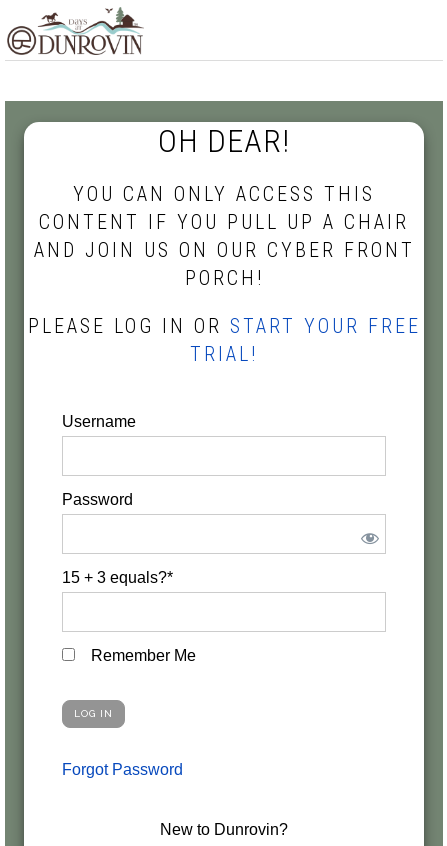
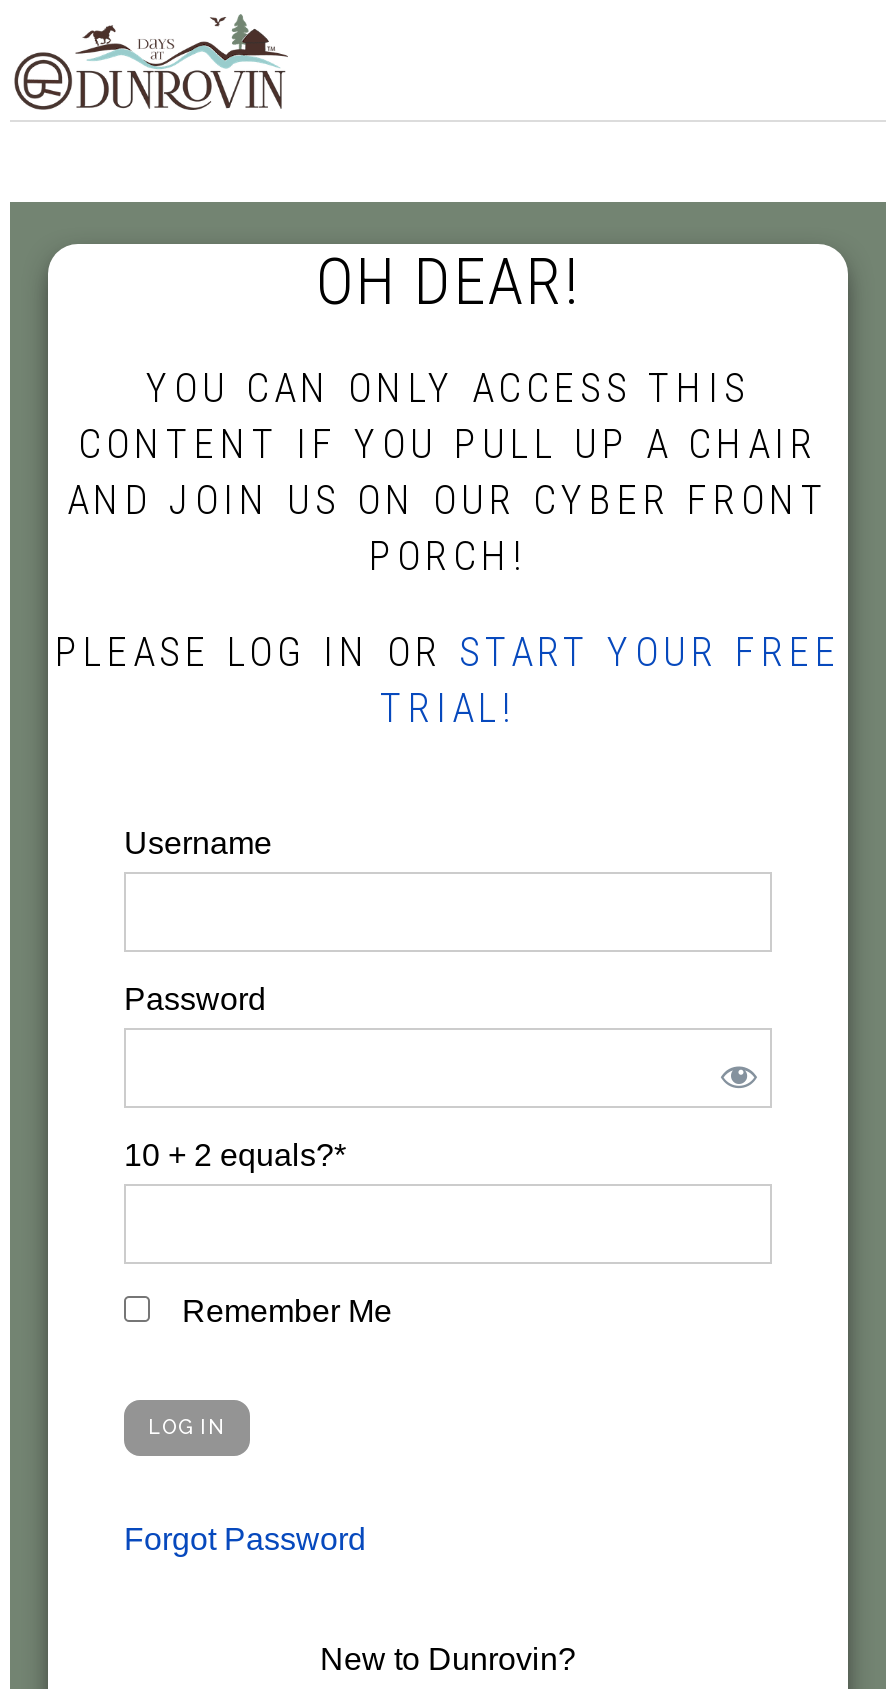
[62,569,173,586] 15 + 3 equals?* -> [124,1138,346,1172] 10 + 2 equals?*

